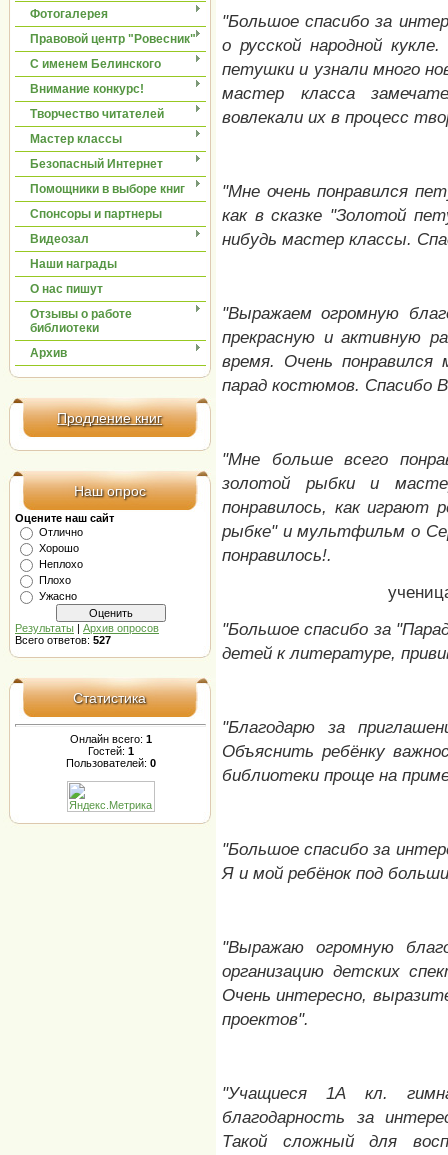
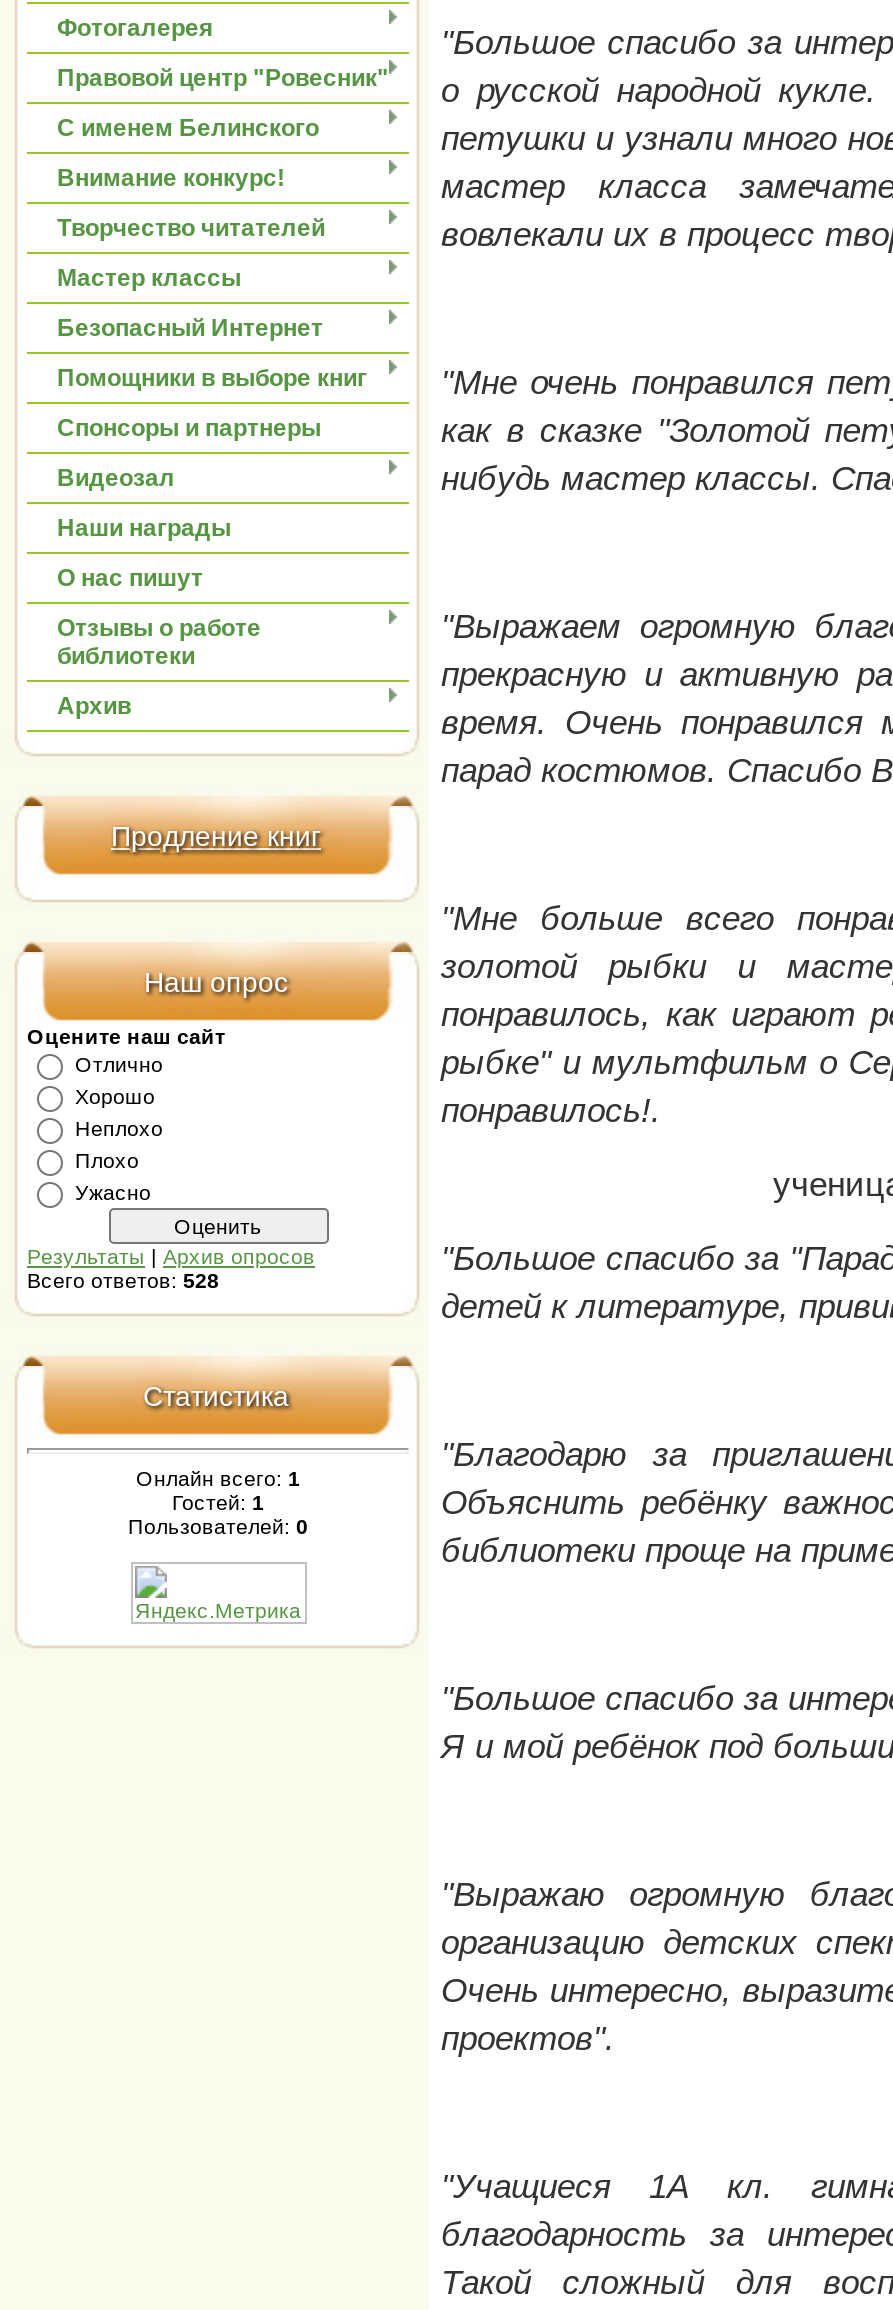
[15,634,111,646] Всего ответов:527 -> [27,1268,219,1292] Всего ответов:528

